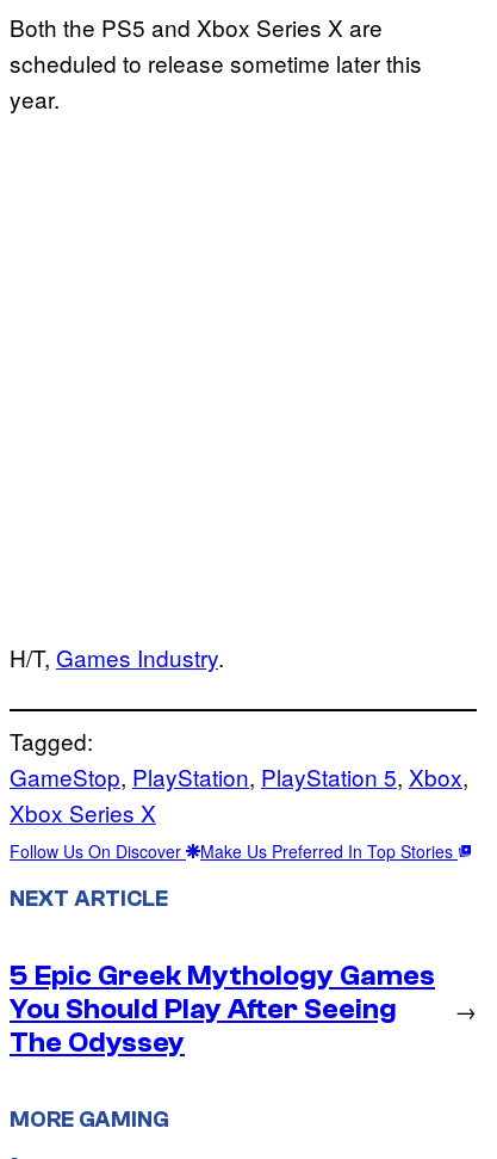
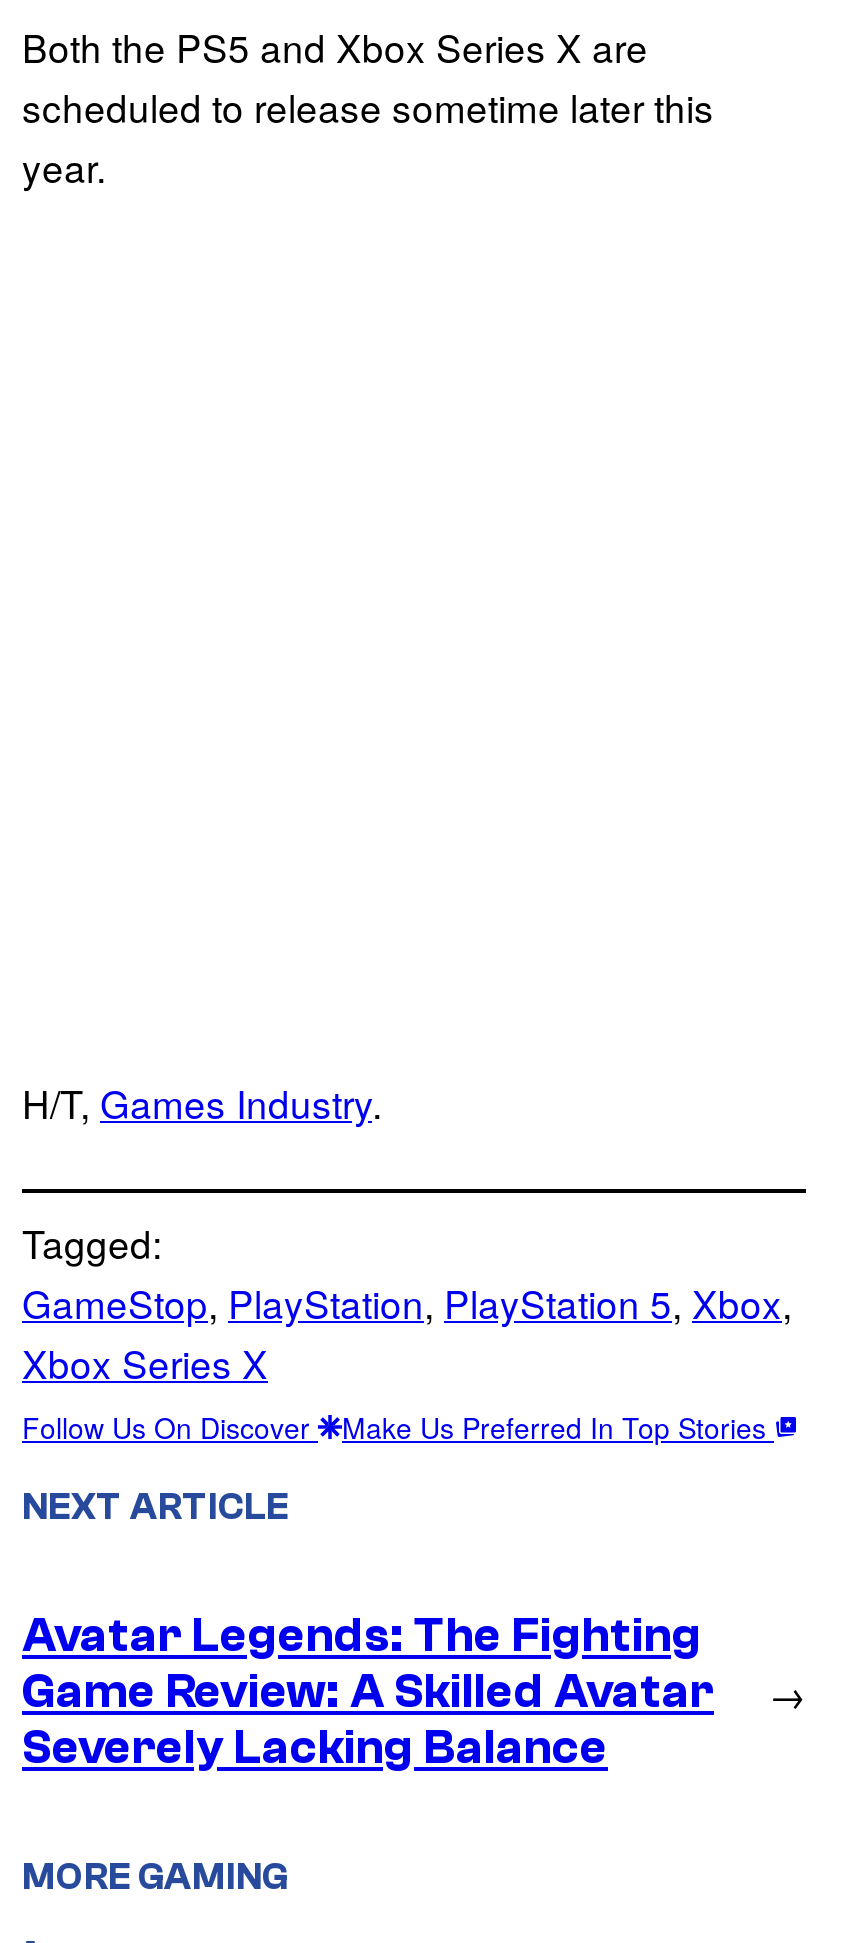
[10,959,435,1058] 5 Epic Greek Mythology Games | You Should Play After Seeing | The Odyssey -> [22,1608,714,1774] Avatar Legends: The Fighting | Game Review: A Skilled Avatar | Severely Lacking Balance

